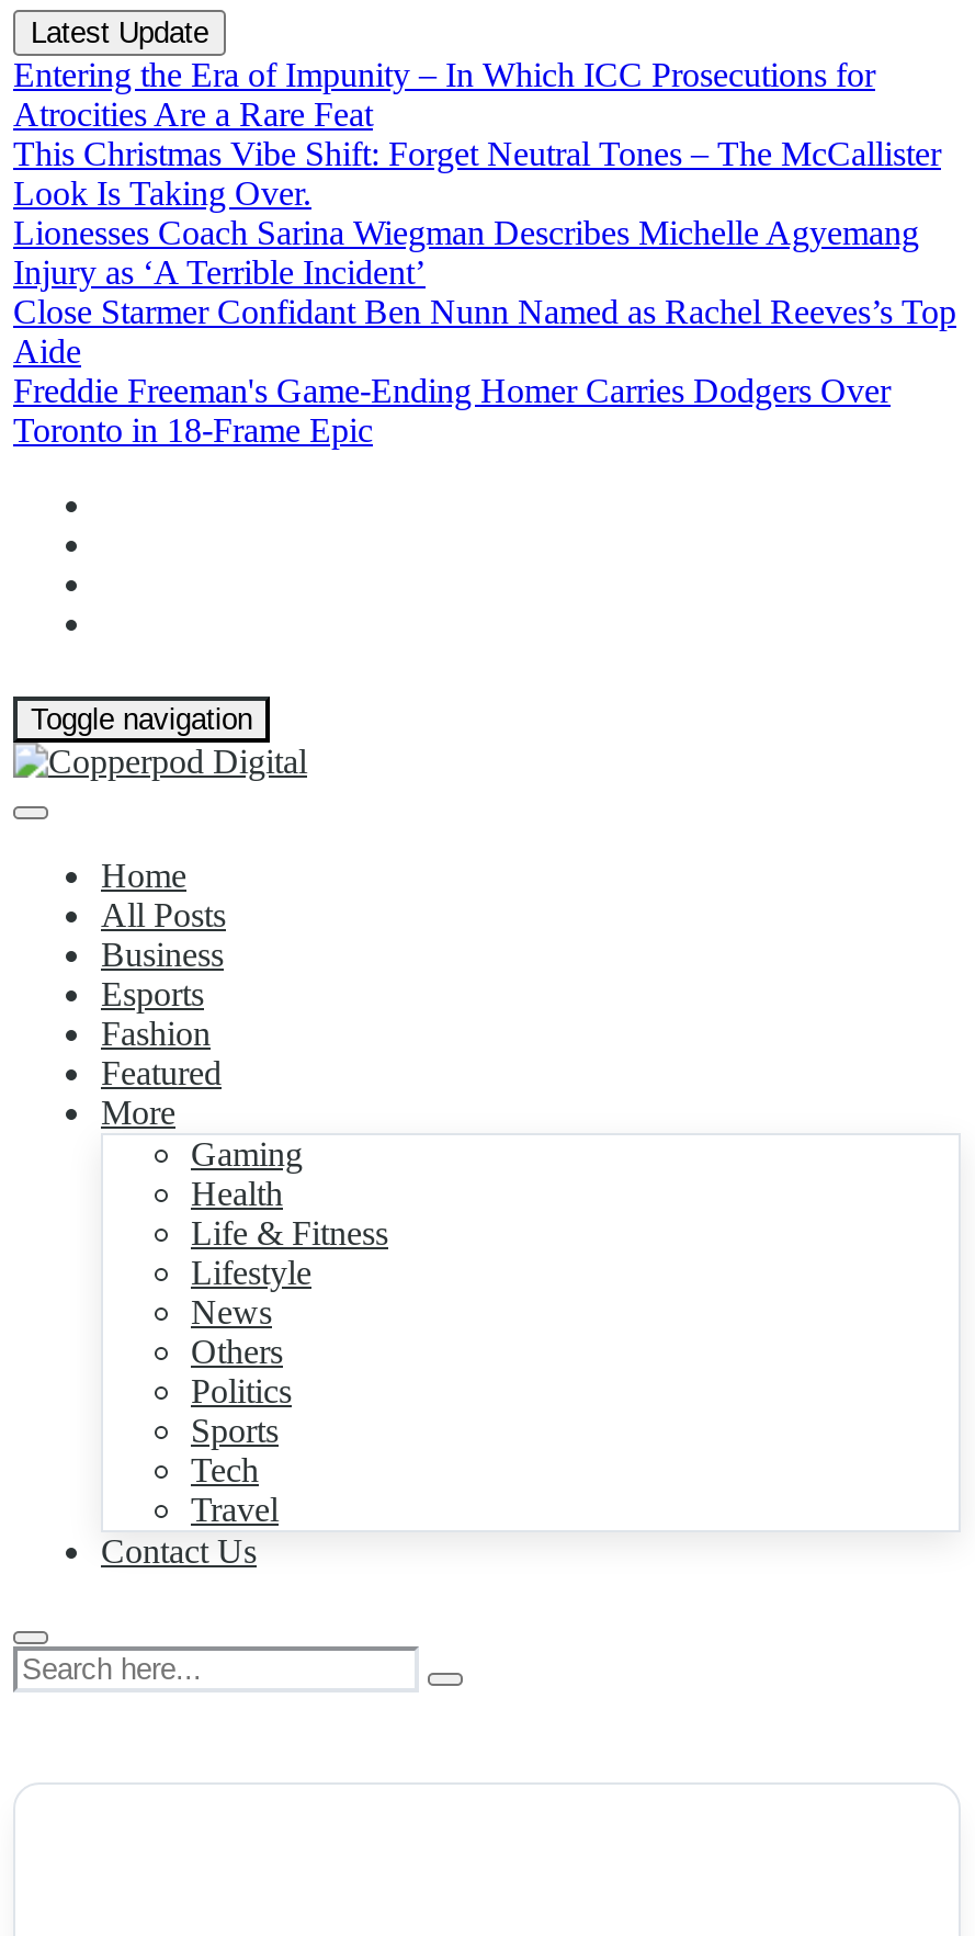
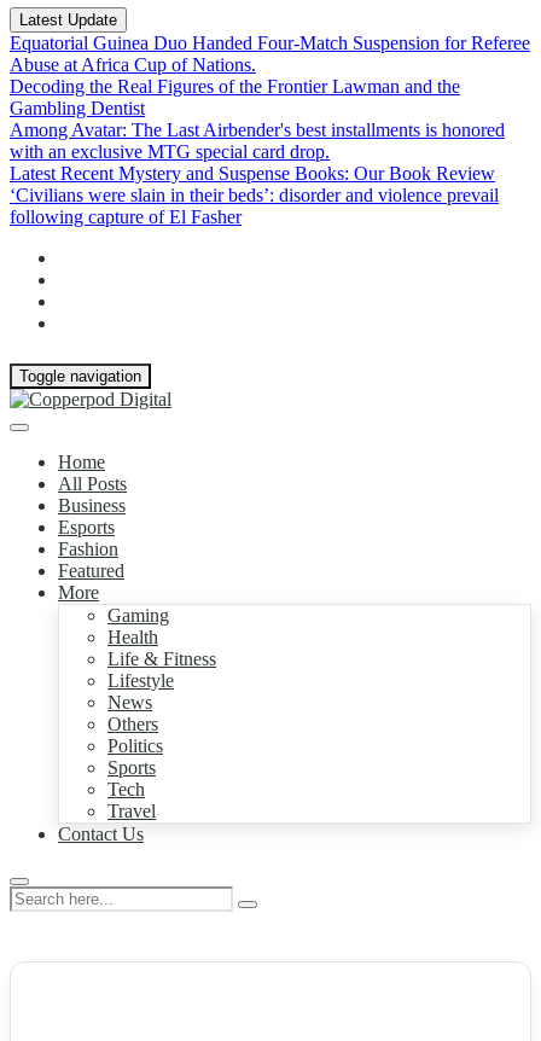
[13,56,956,449] Entering the Era of Impunity – In Which ICC Prosecutions for | Atrocities Are a Rare Feat | This Christmas Vibe Shift: Forget Neutral Tones – The McCallister | Look Is Taking Over. | Lionesses Coach Sarina Wiegman Describes Michelle Agyemang | Injury as ‘A Terrible Incident’ | Close Starmer Confidant Ben Nunn Named as Rachel Reeves’s Top | Aide | Freddie Freeman's Game-Ending Homer Carries Dodgers Over | Toronto in 18-Frame Epic -> [10,33,530,227] Equatorial Guinea Duo Handed Four-Match Suspension for Referee | Abuse at Africa Cup of Nations. | Decoding the Real Figures of the Frontier Lawman and the | Gambling Dentist | Among Avatar: The Last Airbender's best installments is honored | with an exclusive MTG special card drop. | Latest Recent Mystery and Suspense Books: Our Book Review | ‘Civilians were slain in their beds’: disorder and violence prevail | following capture of El Fasher

